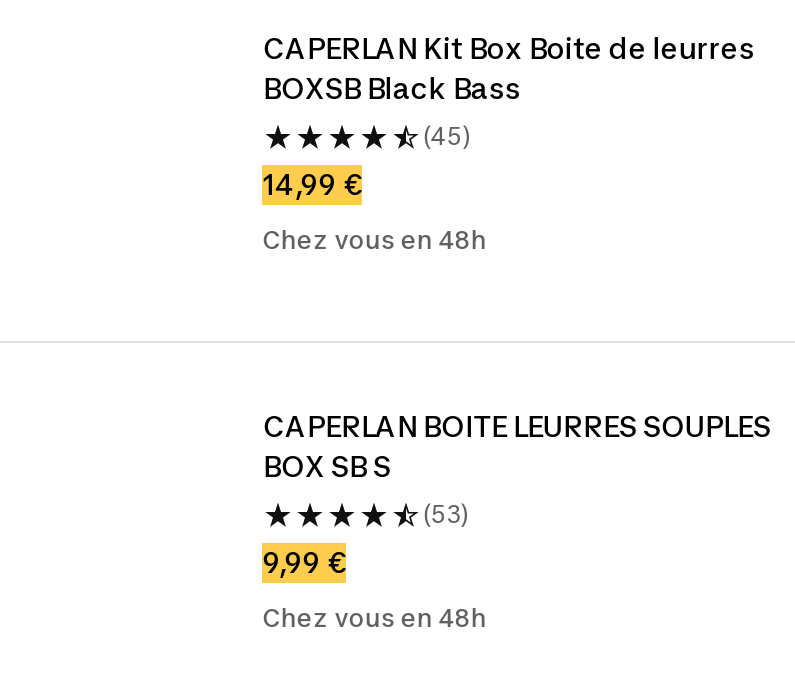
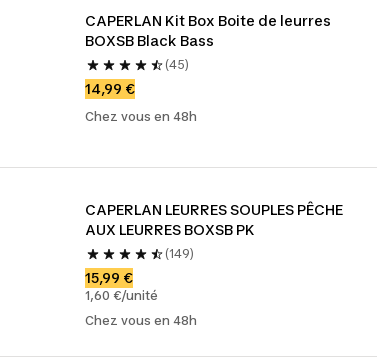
[263,409,771,483] CAPERLAN BOITE LEURRES SOUPLES | BOX SB S -> [85,201,343,238] CAPERLAN LEURRES SOUPLES PÊCHE | AUX LEURRES BOXSB PK
[423,499,469,529] (53) -> [165,246,194,261] (149)
[263,545,347,579] 9,99 € -> [85,269,158,303] 15,99 € | 1,60 €/unité

